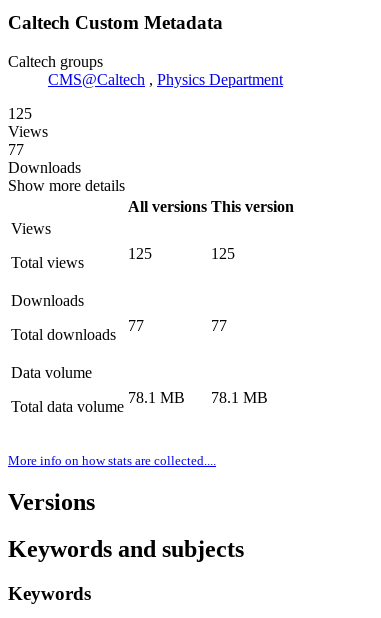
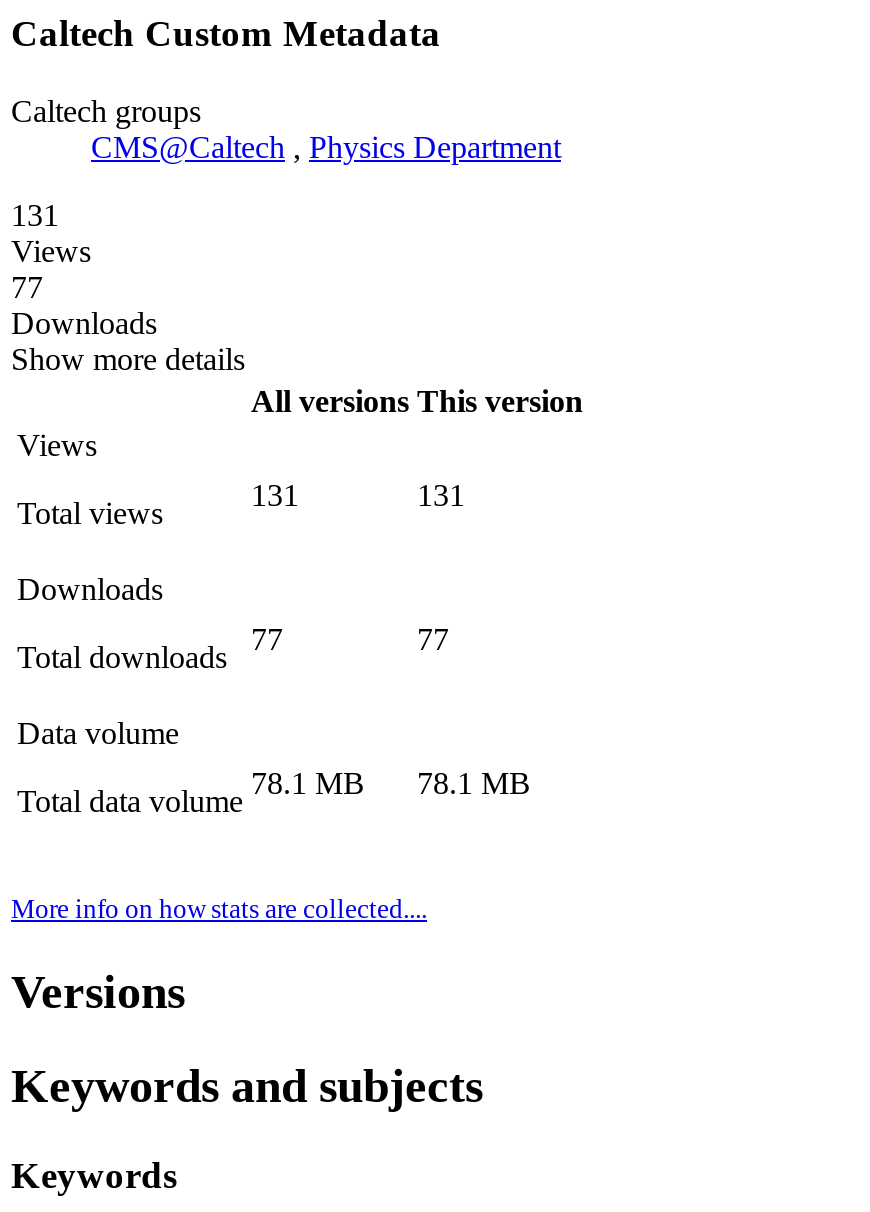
[8,105,32,122] 125 -> [11,198,59,232] 131
[128,245,152,262] 125 -> [251,478,299,512] 131
[211,245,235,262] 125 -> [417,478,465,512] 131

